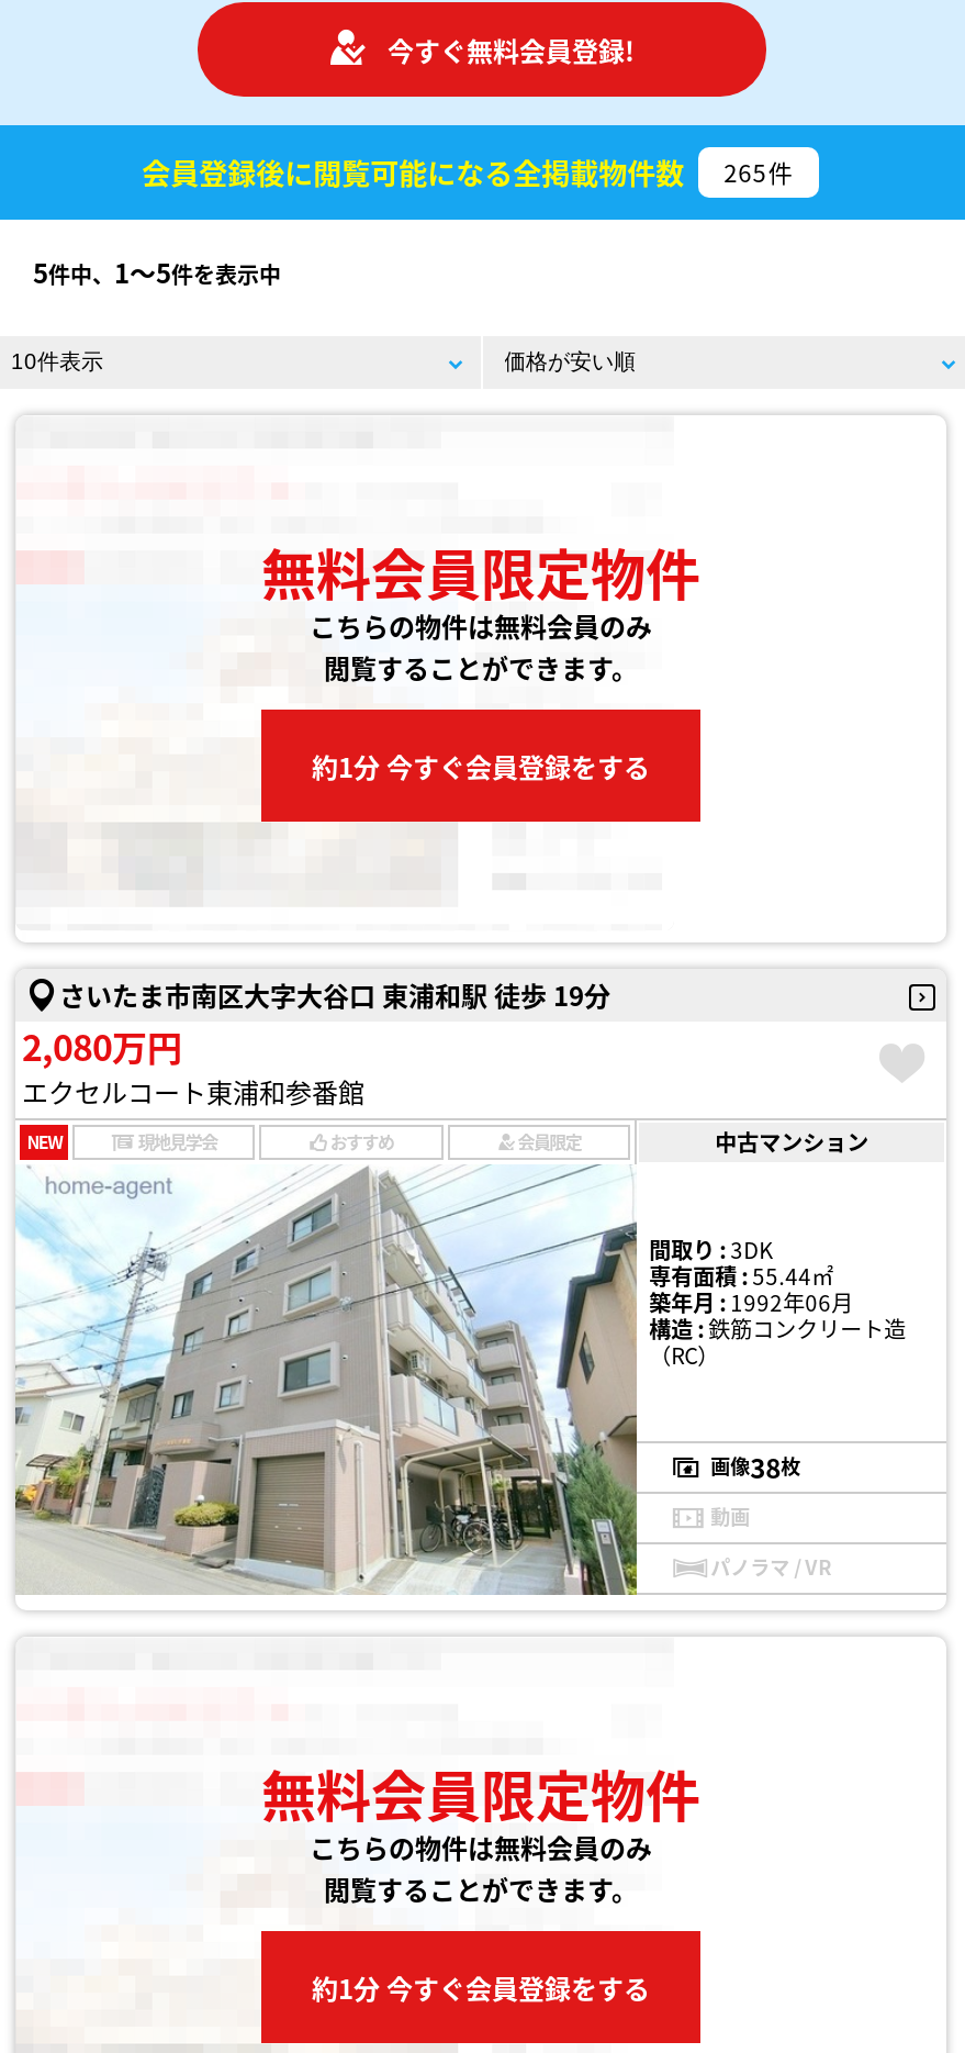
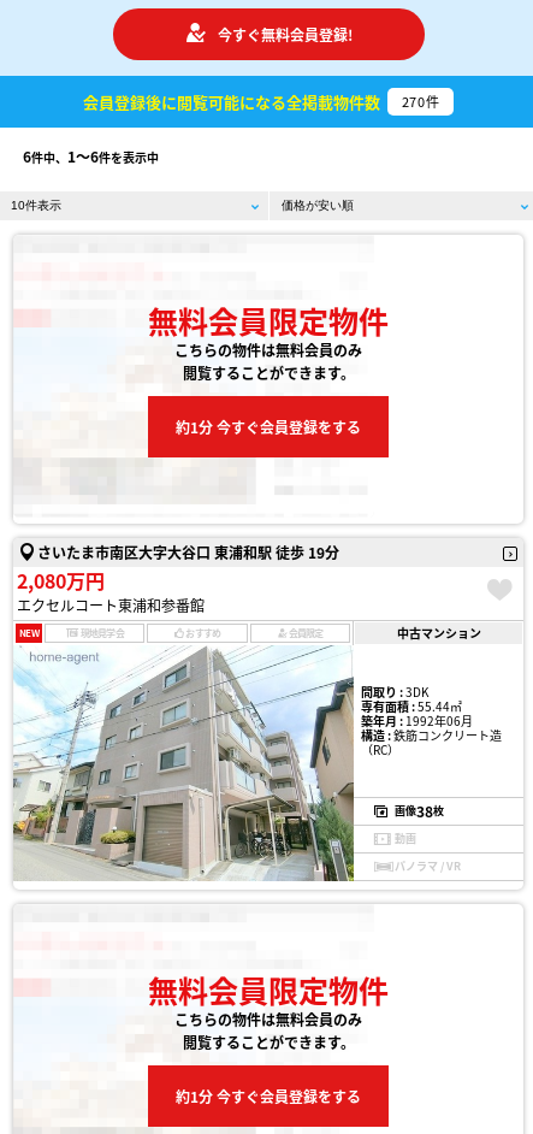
[142,150,794,192] 会員登録後に閲覧可能になる全掲載物件数 265件 -> [83,90,440,113] 会員登録後に閲覧可能になる全掲載物件数 270件
[33,253,281,290] 5件中、1〜5件を表示中 -> [23,146,159,166] 6件中、1〜6件を表示中

